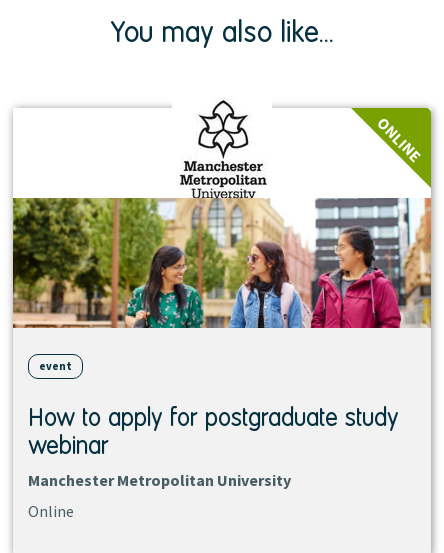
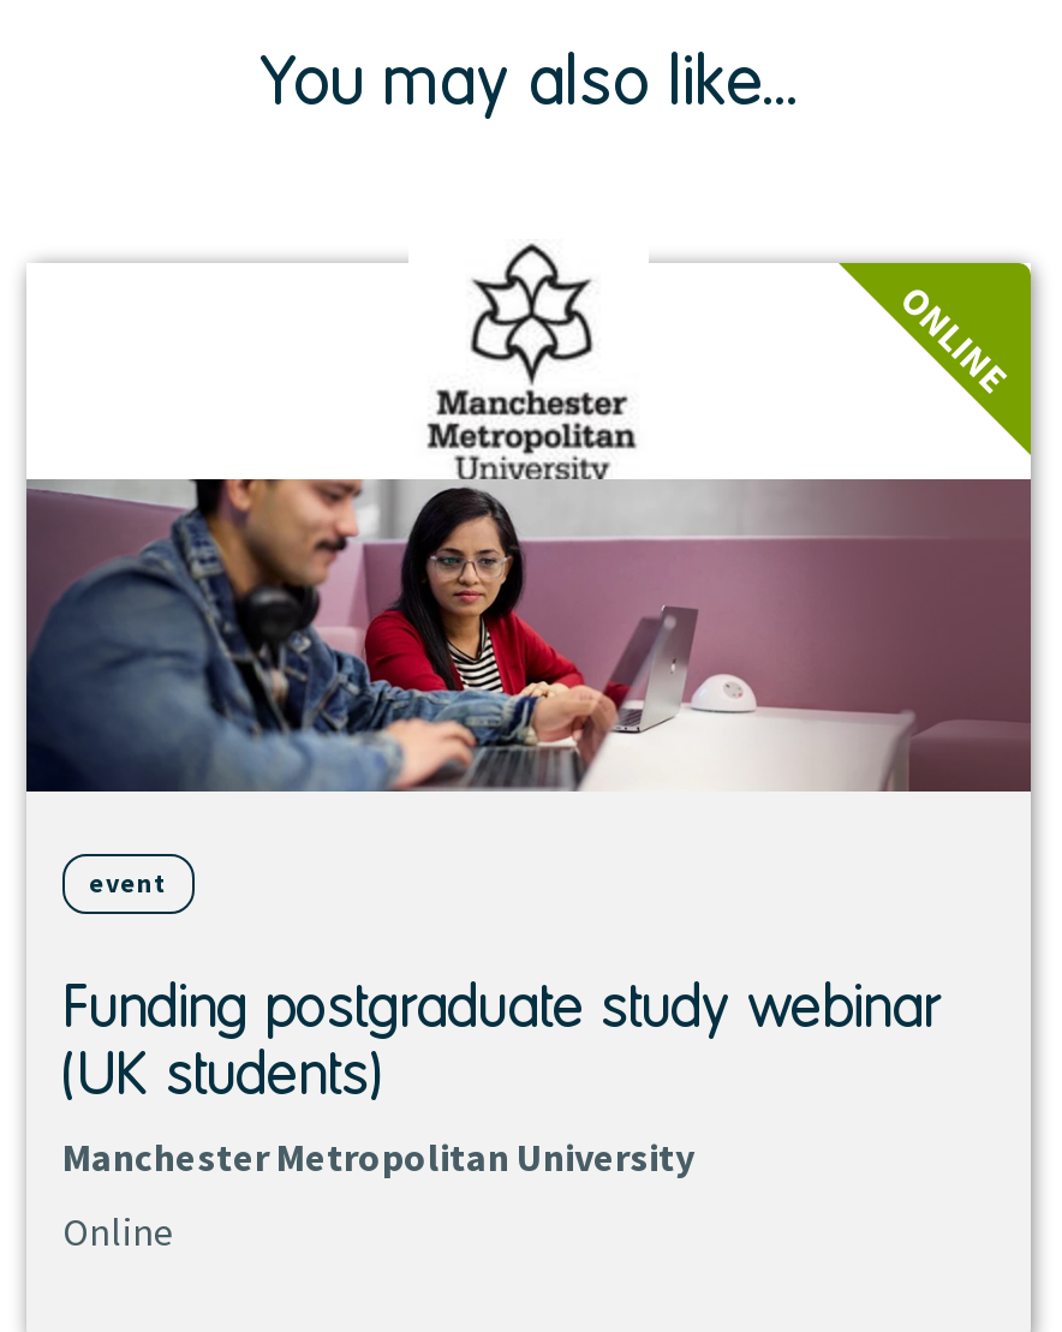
[12,197,432,329] [image] -> [24,477,1033,794] [image]
[28,402,399,459] How to apply for postgraduate study | webinar -> [62,969,942,1106] Funding postgraduate study webinar | (UK students)

